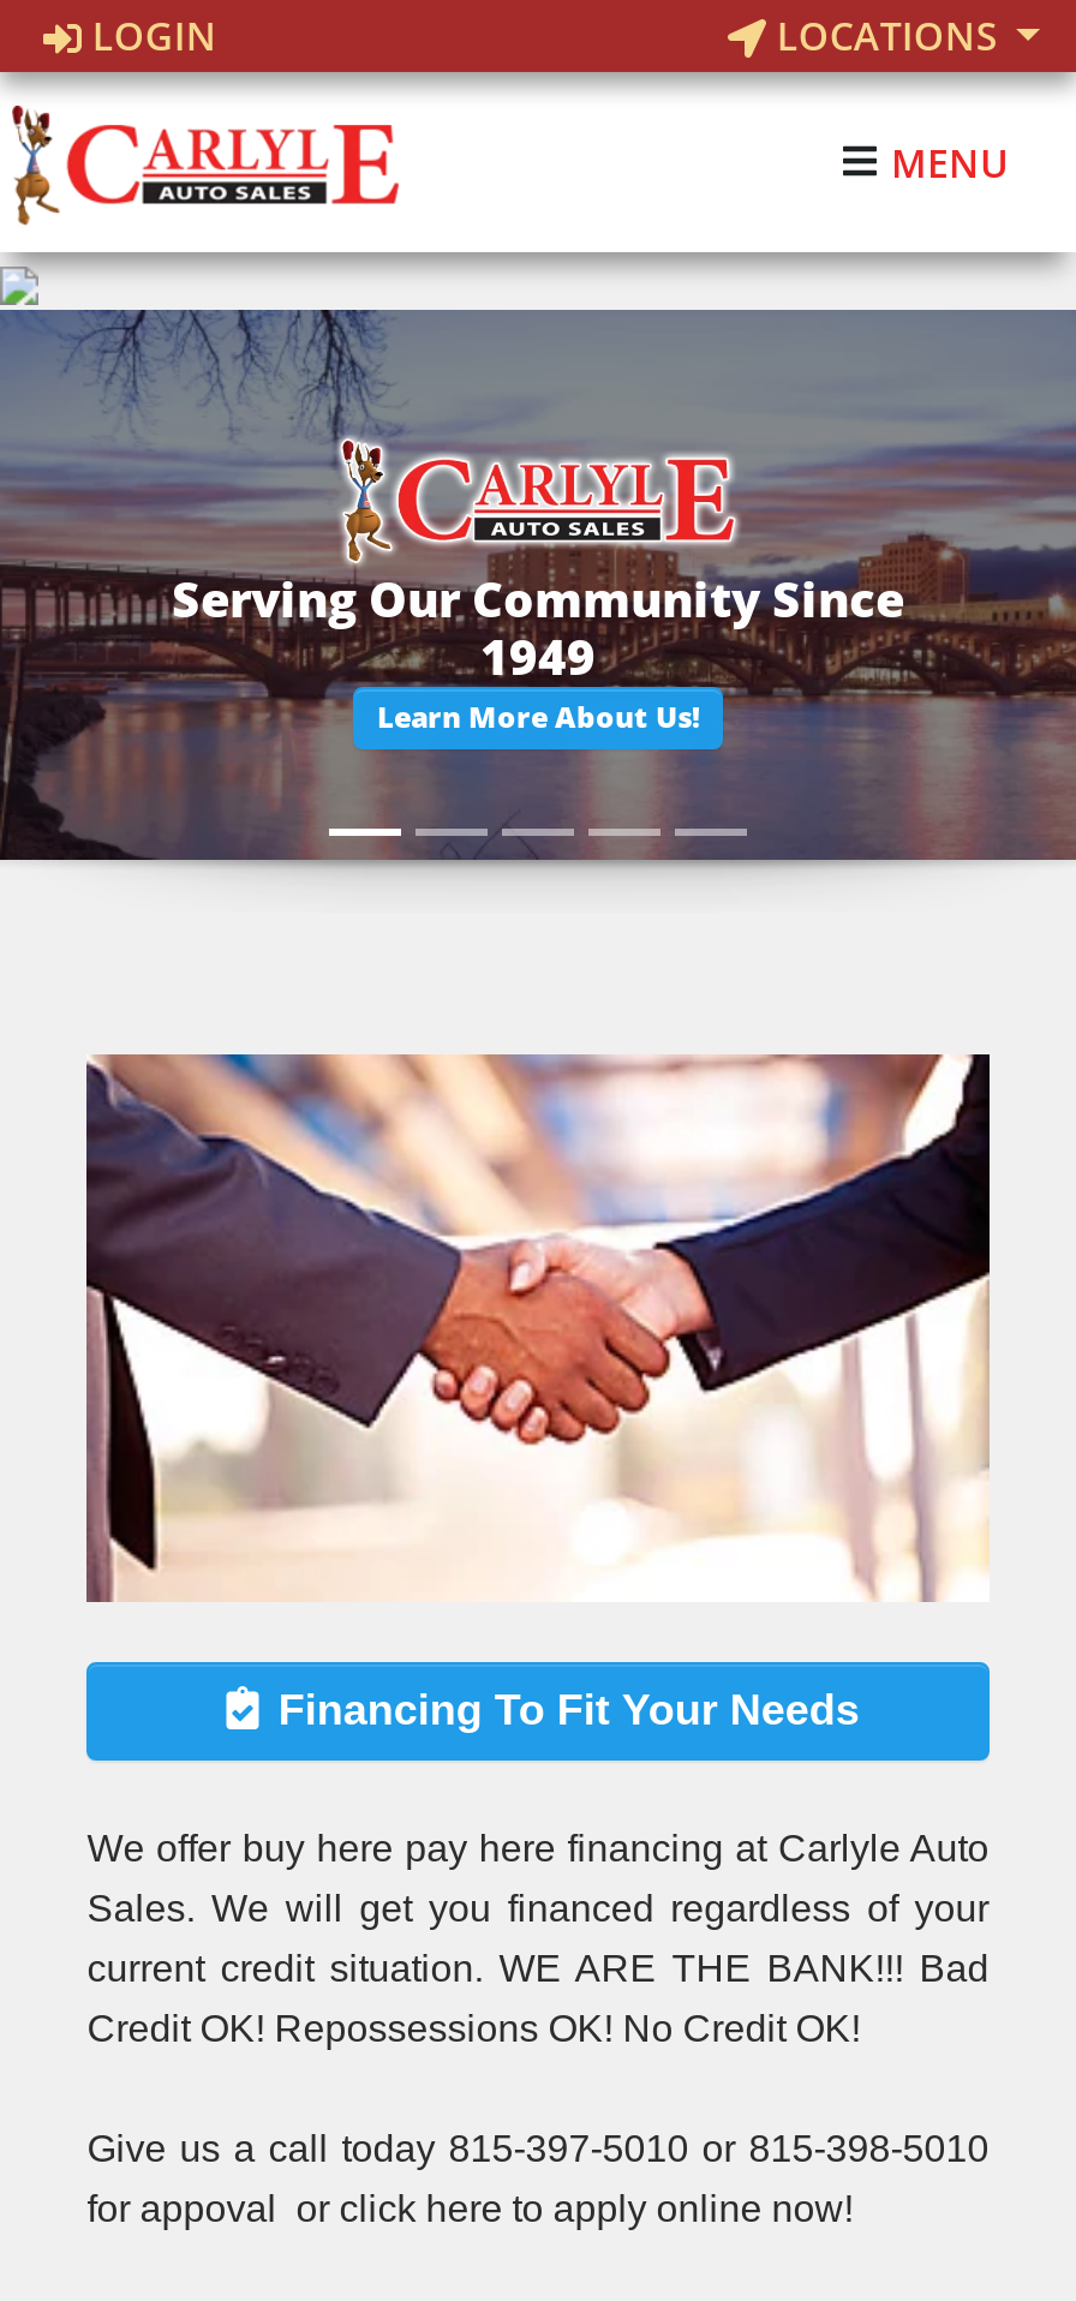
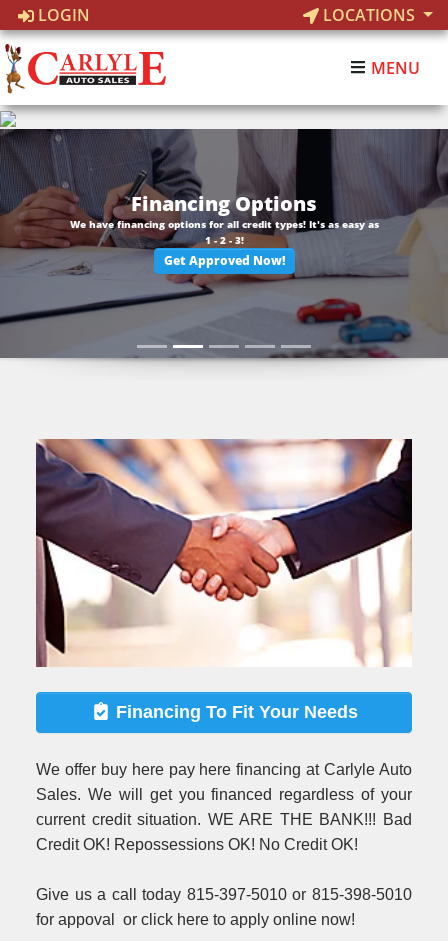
none -> [69,190,378,269] Financing Options | We have financing options for all credit types! It's as easy as | 1 - 2 - 3! | Get Approved Now!
[7,307,1069,860] [image] -> [3,128,445,358] [image]

